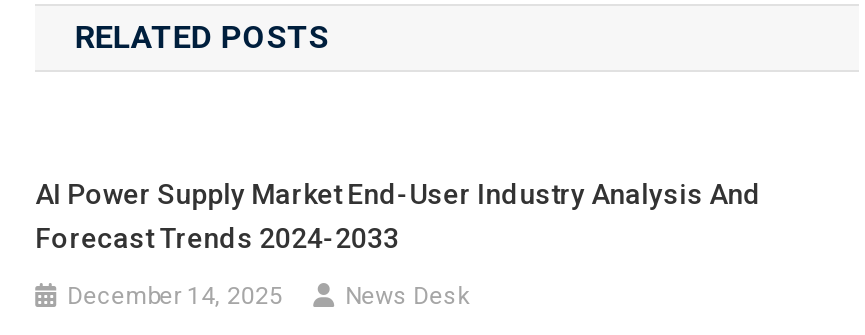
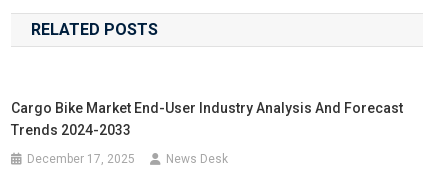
[35,178,761,254] AI Power Supply Market End-User Industry Analysis And | Forecast Trends 2024-2033 -> [11,100,403,138] Cargo Bike Market End-User Industry Analysis And Forecast | Trends 2024-2033
[67,282,283,310] December 14, 2025 -> [27,152,135,166] December 17, 2025

